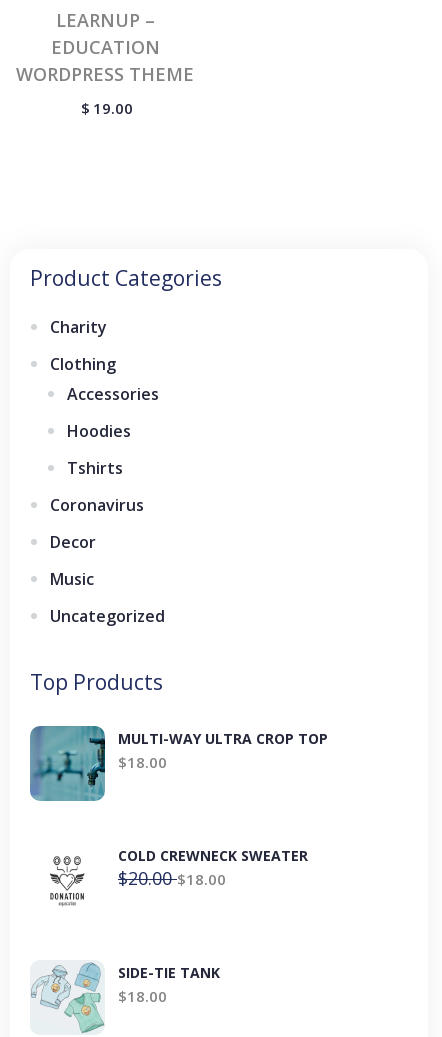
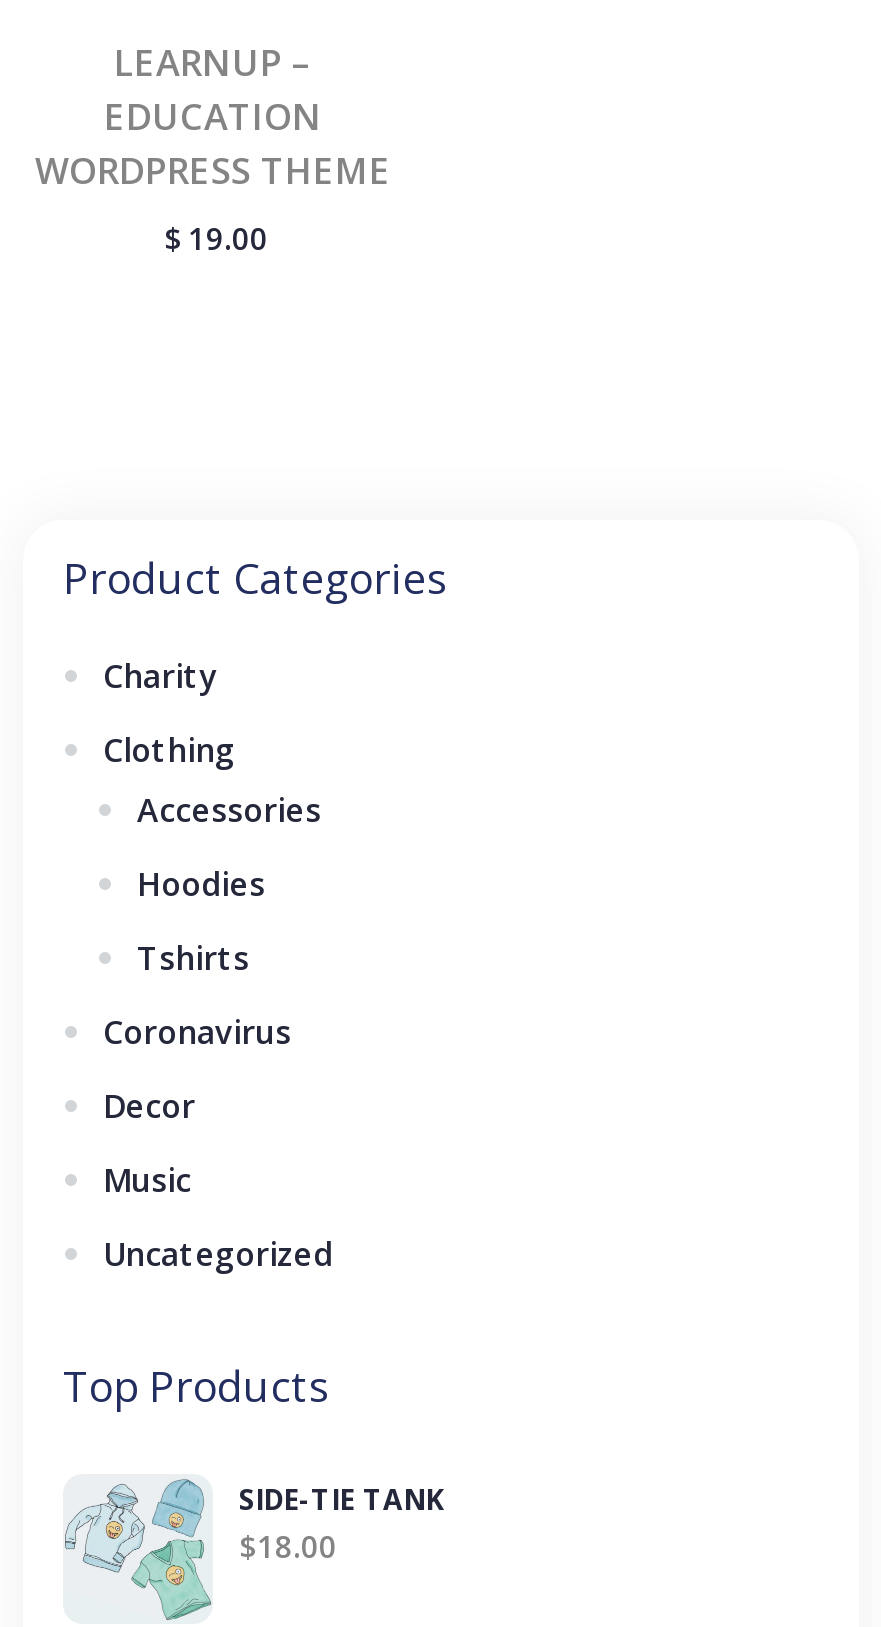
[29,725,328,802] [image] | MULTI-WAY ULTRA CROP TOP | $18.00 -> none
[49,846,308,907] [image] | COLD CREWNECK SWEATER | $20.00 $18.00 -> none

